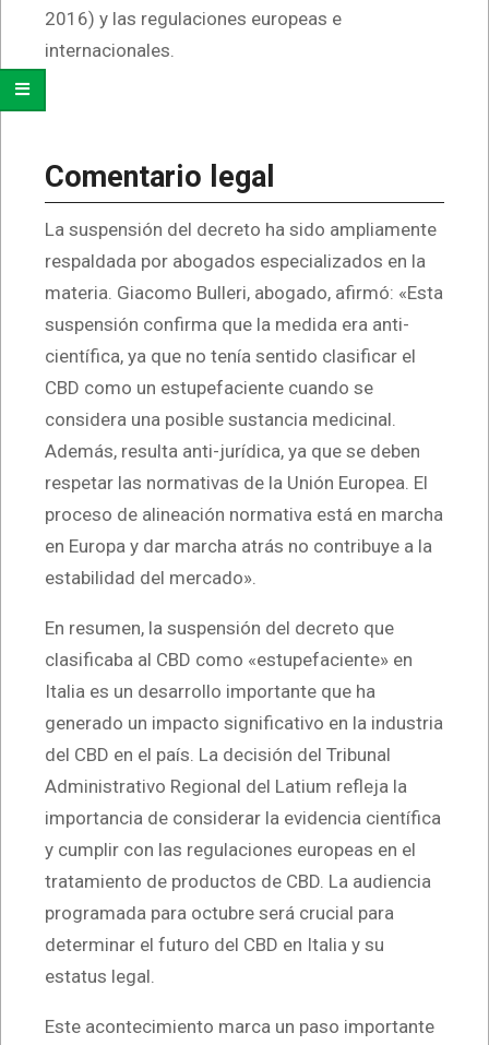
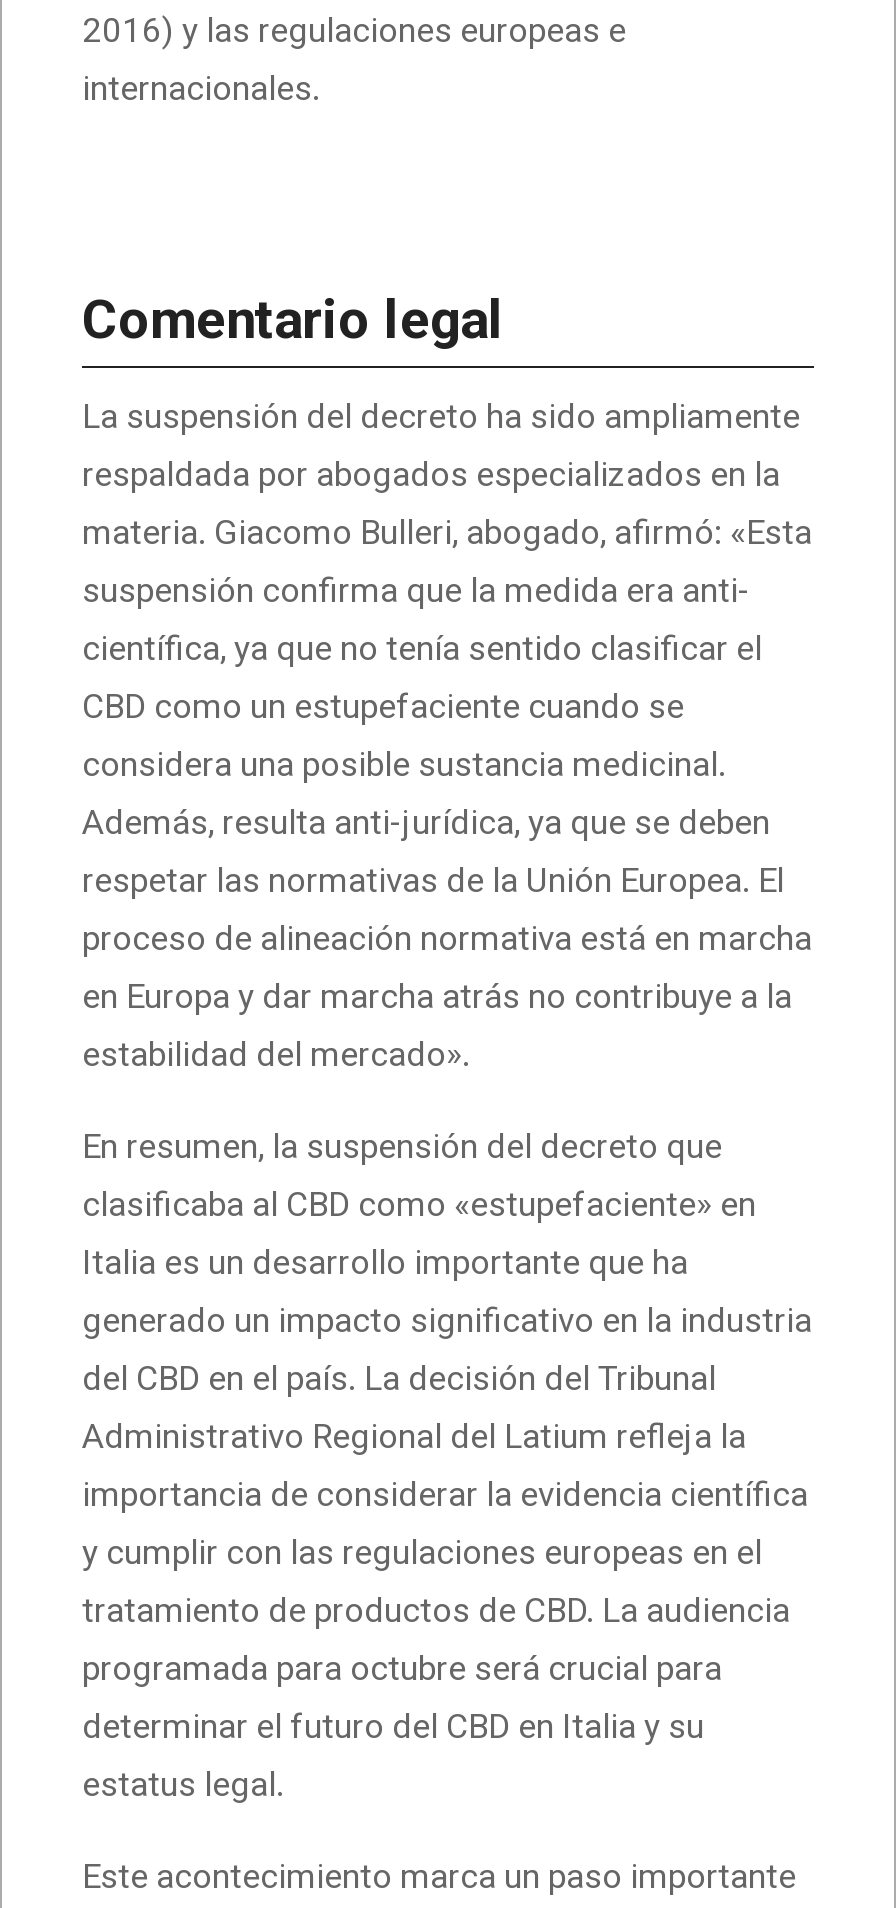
[3,68,47,112] [image] -> none

